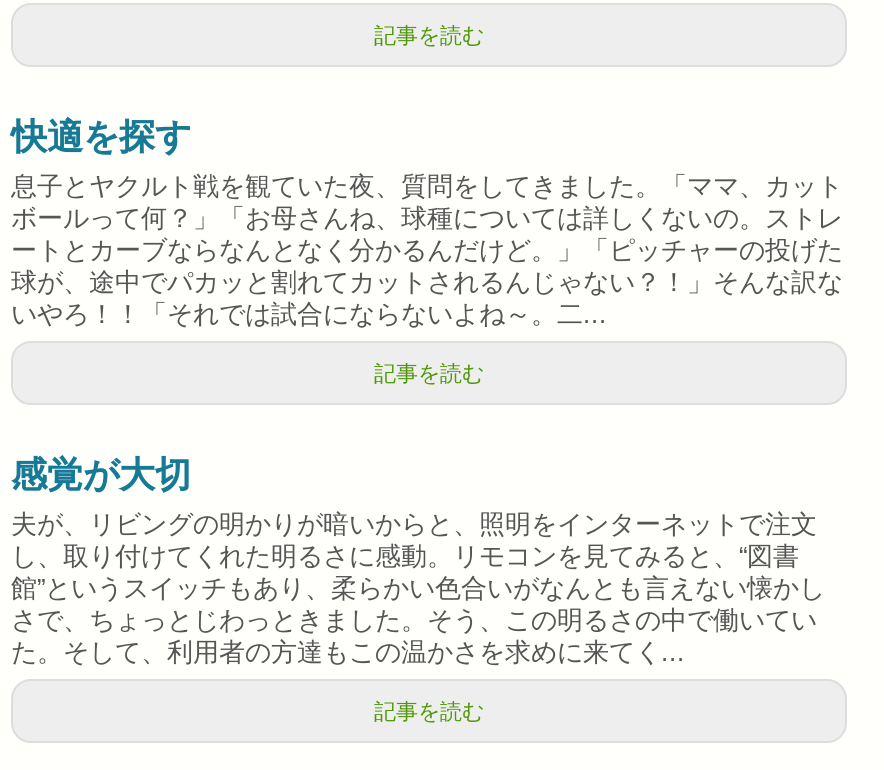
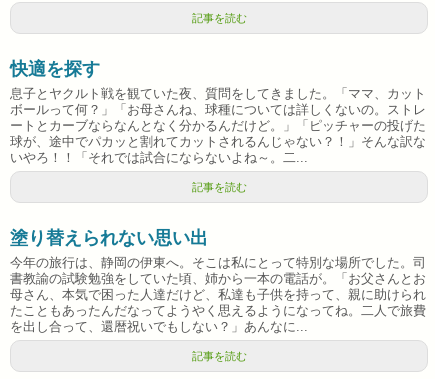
[11,455,825,667] 感覚が大切 | 夫が、リビングの明かりが暗いからと、照明をインターネットで注文 | し、取り付けてくれた明るさに感動。リモコンを見てみると、“図書 | 館”というスイッチもあり、柔らかい色合いがなんとも言えない懐かし | さで、ちょっとじわっときました。そう、この明るさの中で働いてい | た。そして、利用者の方達もこの温かさを求めに来てく... -> [10,228,426,334] 塗り替えられない思い出 | 今年の旅行は、静岡の伊東へ。そこは私にとって特別な場所でした。司 | 書教諭の試験勉強をしていた頃、姉から一本の電話が。「お父さんとお | 母さん、本気で困った人達だけど、私達も子供を持って、親に助けられ | たこともあったんだなってようやく思えるようになってね。二人で旅費 | を出し合って、還暦祝いでもしない？」あんなに...

